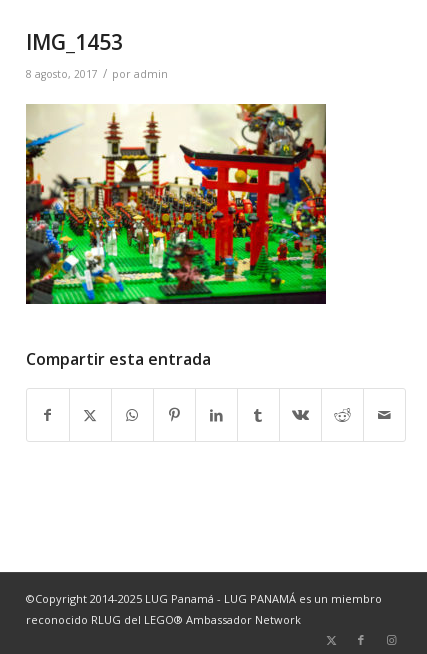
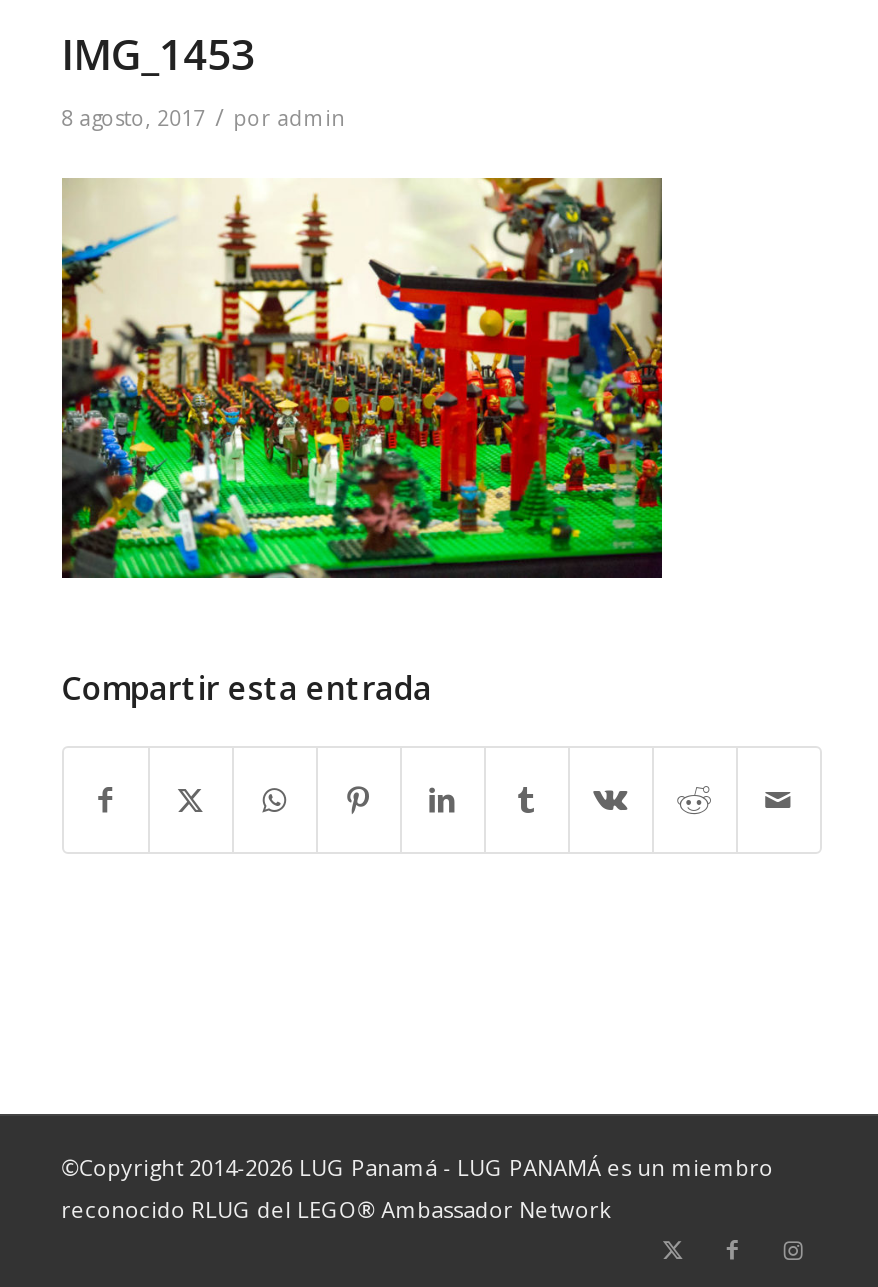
[26,591,382,606] ©Copyright 2014-2025 LUG Panamá - LUG PANAMÁ es un miembro -> [61,1152,773,1182] ©Copyright 2014-2026 LUG Panamá - LUG PANAMÁ es un miembro

